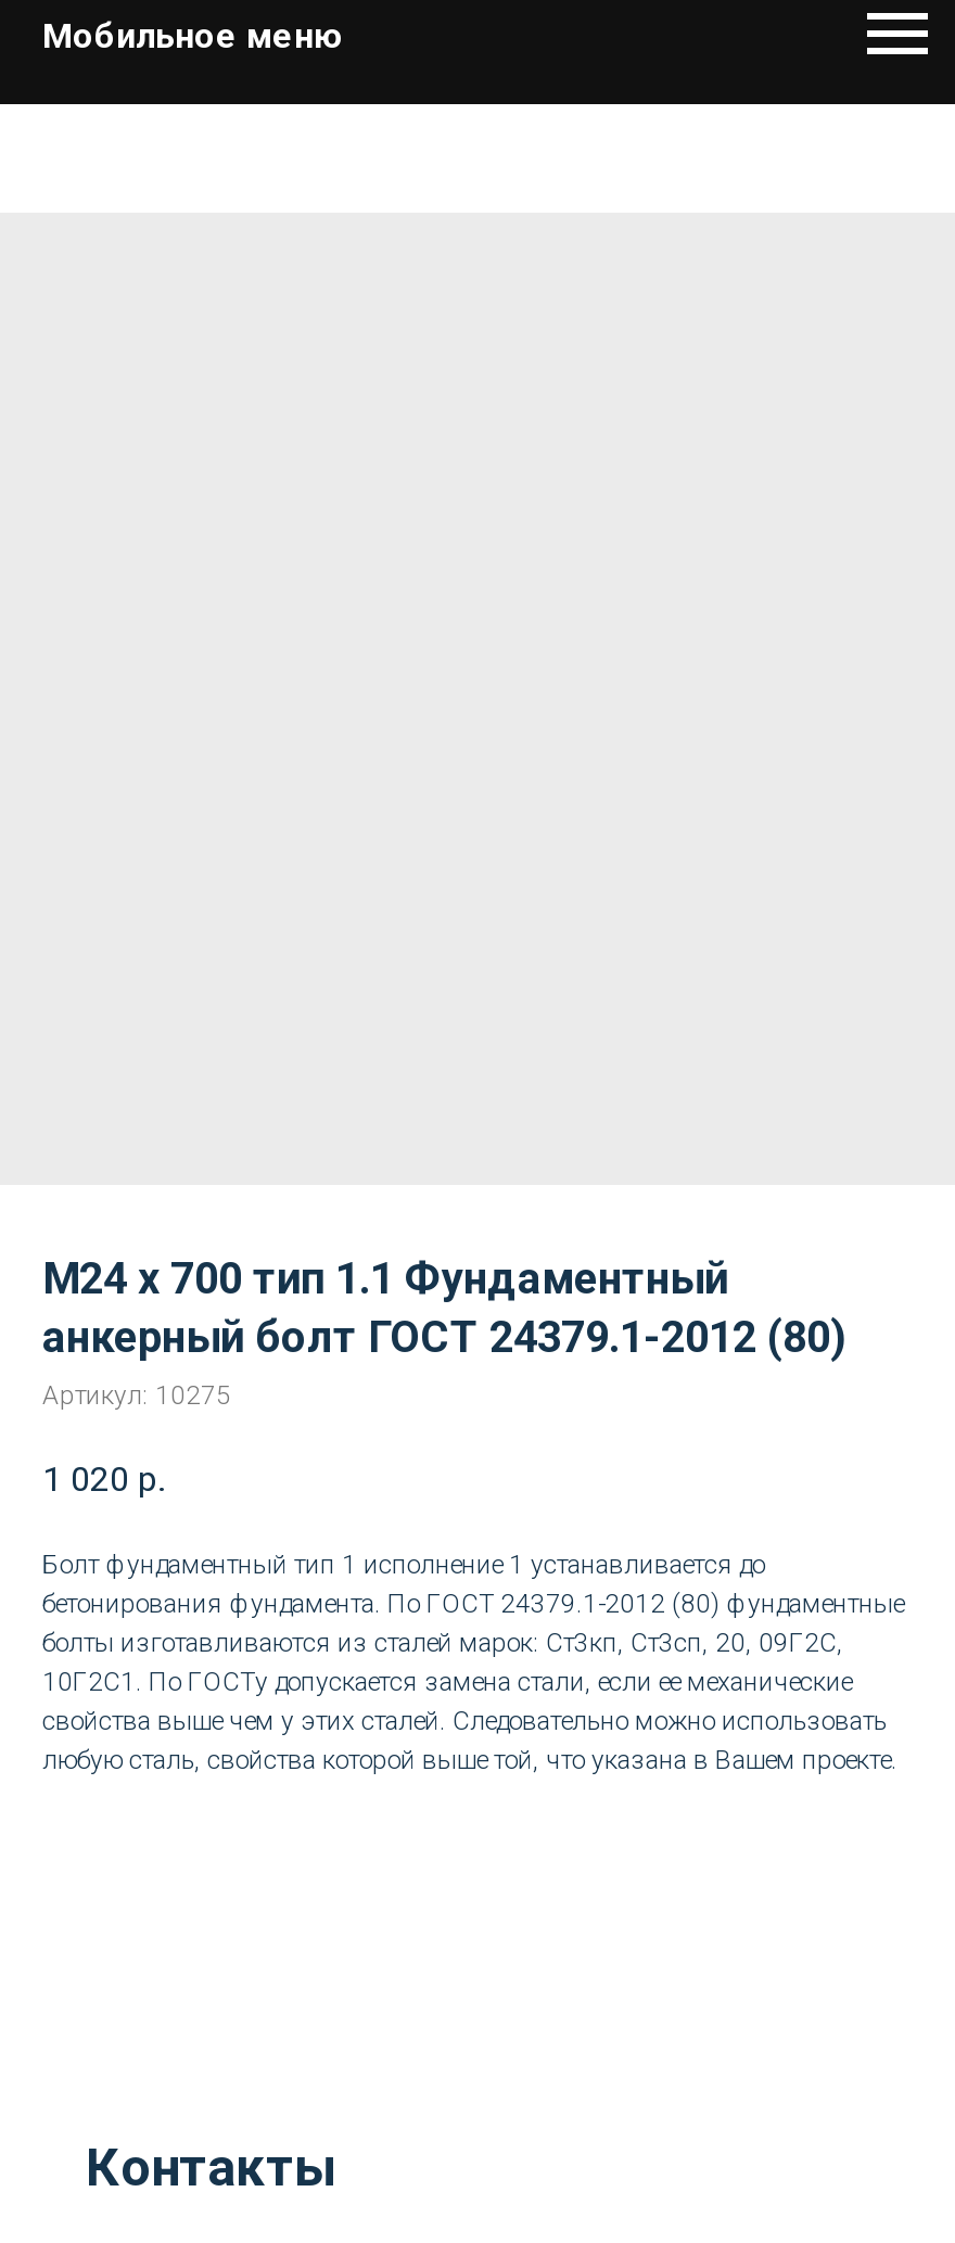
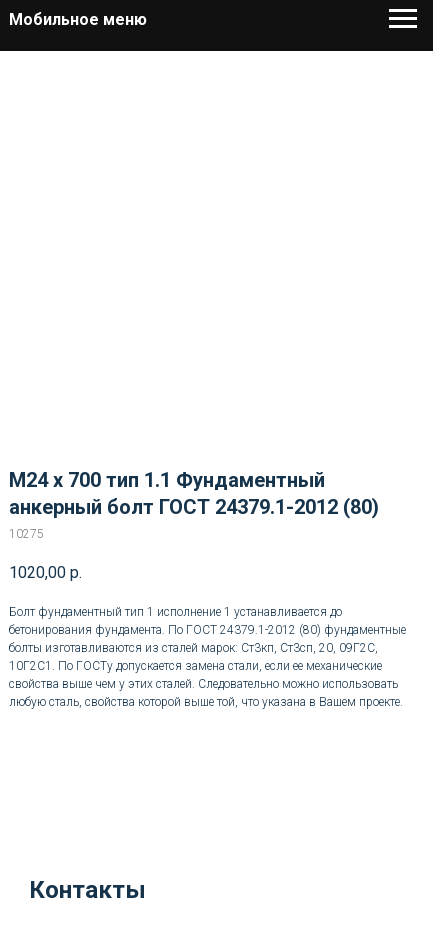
[42,1380,231,1411] Артикул: 10275 -> [9,527,44,541] 10275
[42,1459,164,1500] 1 020 р. -> [9,563,82,582] 1020,00 р.

